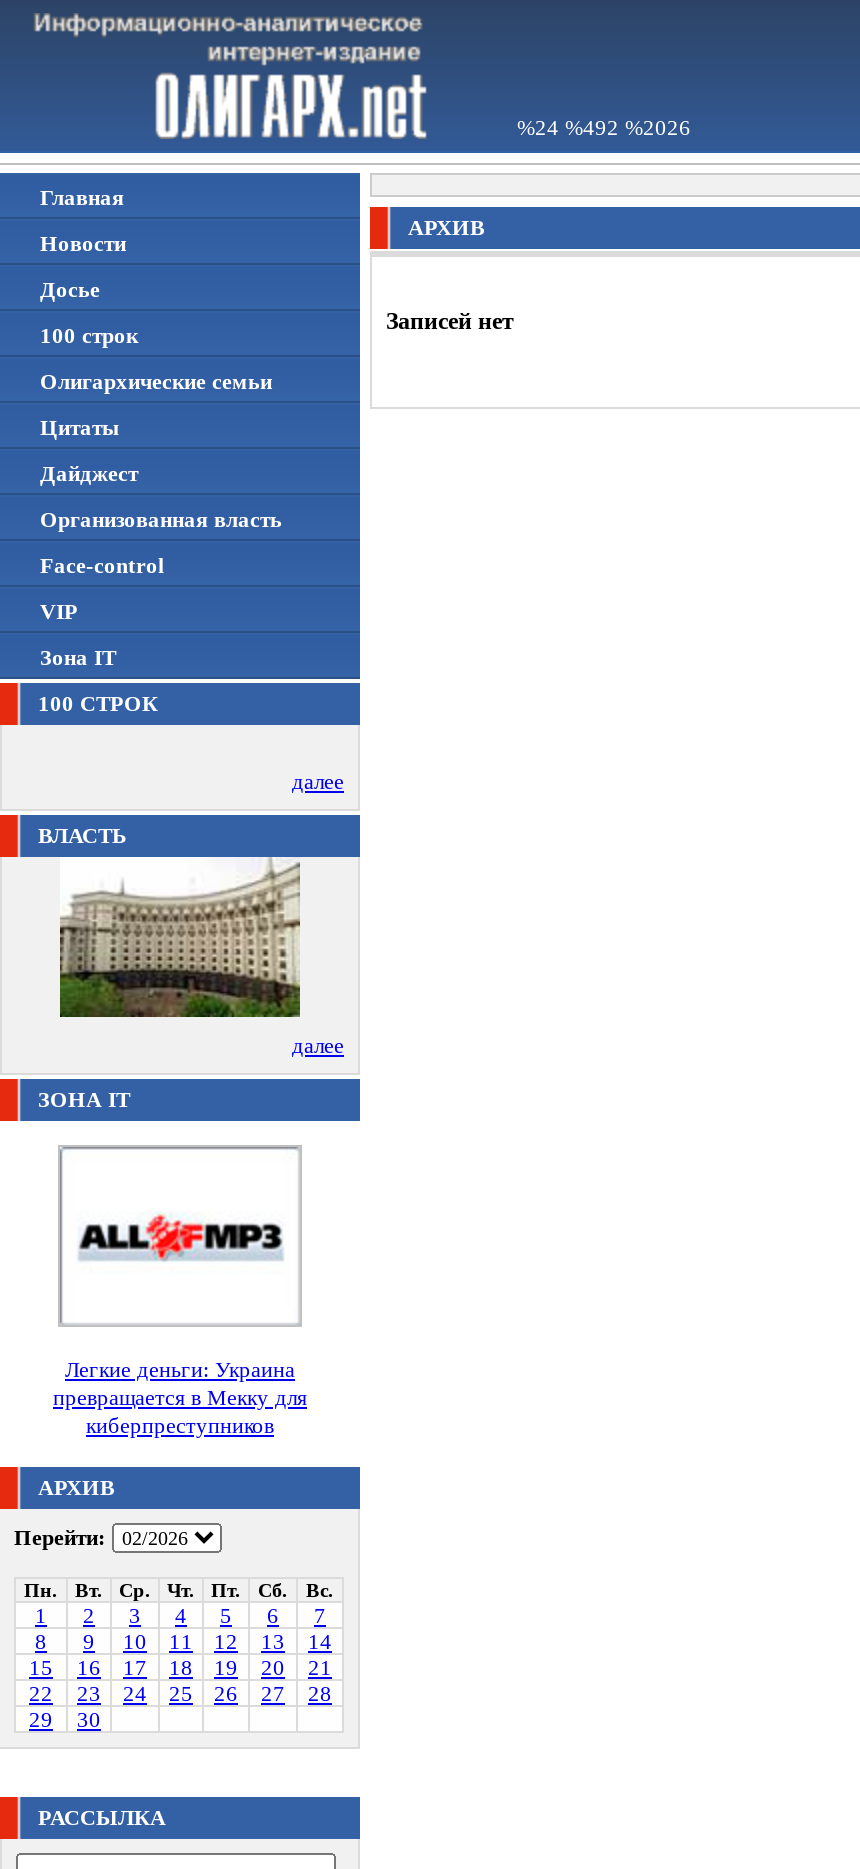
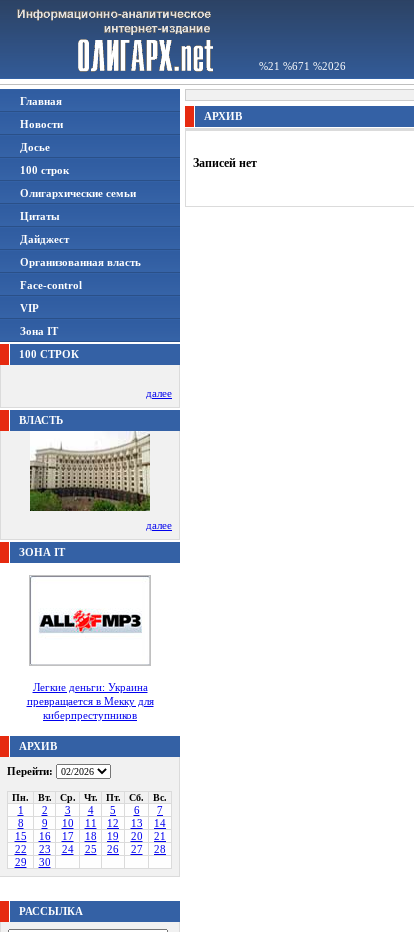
[517,115,691,139] %24 %492 %2026 -> [258,60,345,72] %21 %671 %2026

